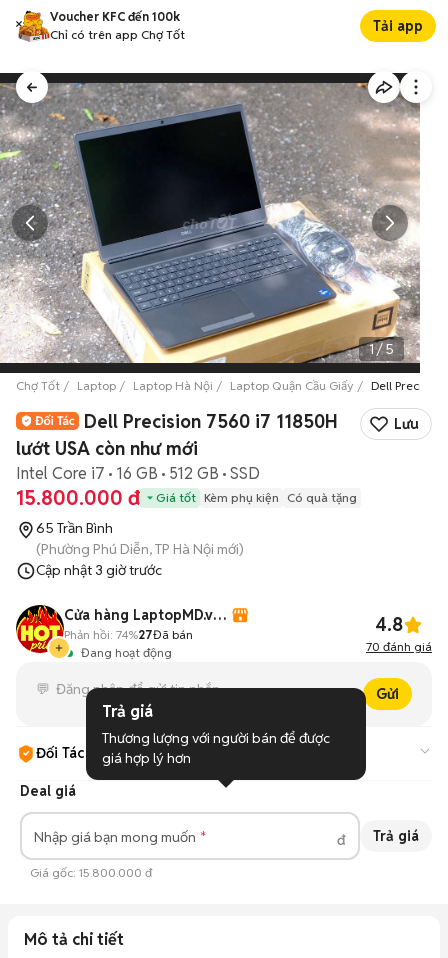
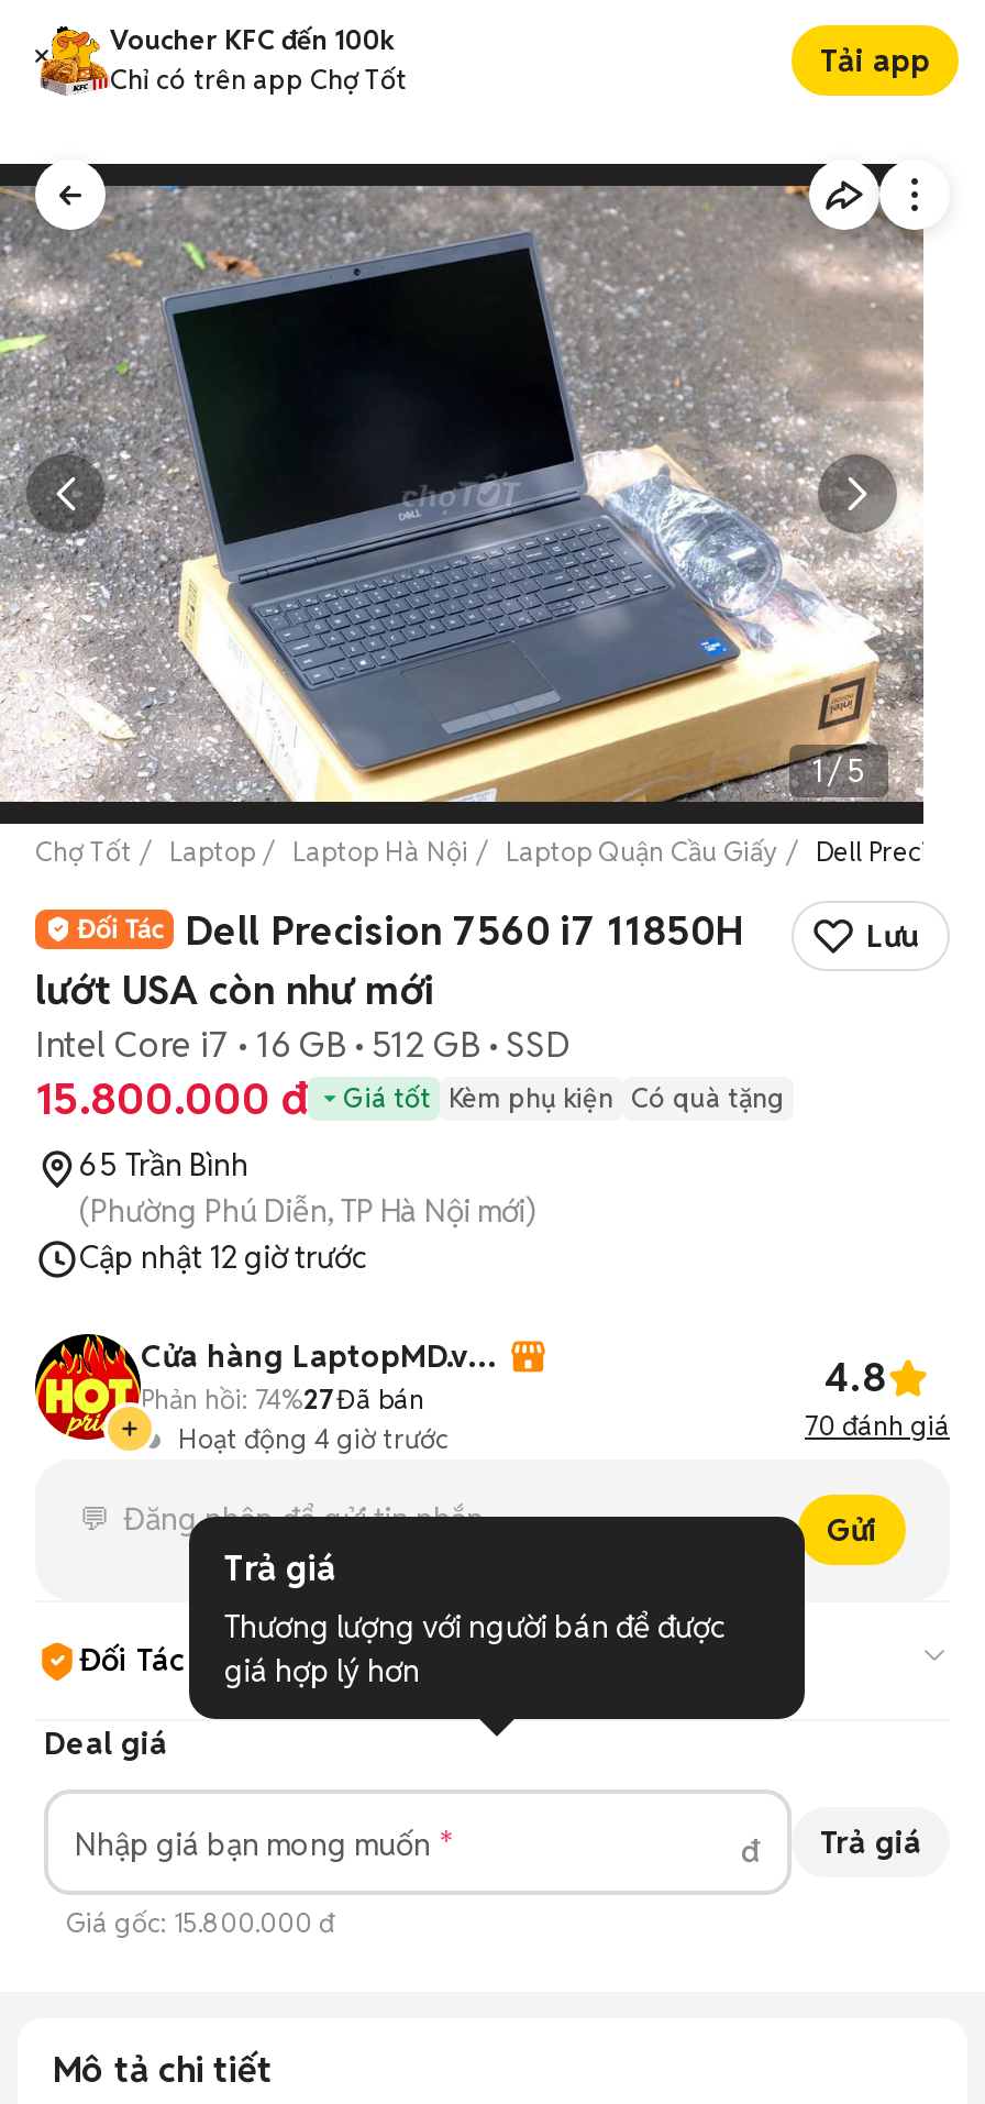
[36,561,162,579] Cập nhật 3 giờ trước -> [79,1237,367,1277] Cập nhật 12 giờ trước
[81,645,172,660] Đang hoạt động -> [178,1422,449,1455] Hoạt động 4 giờ trước

